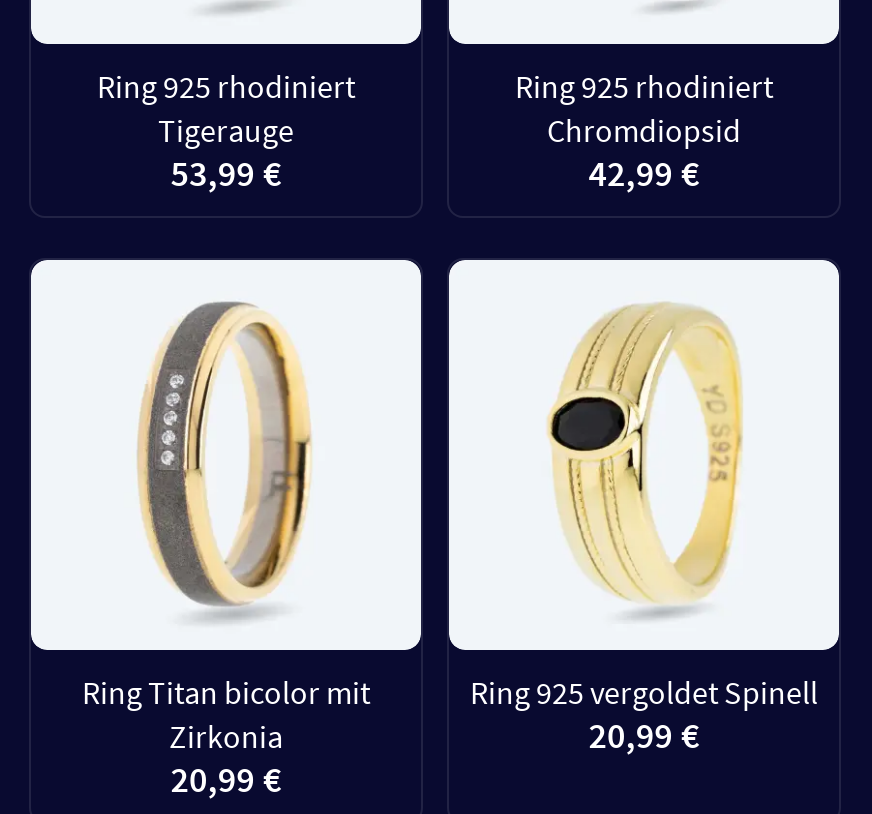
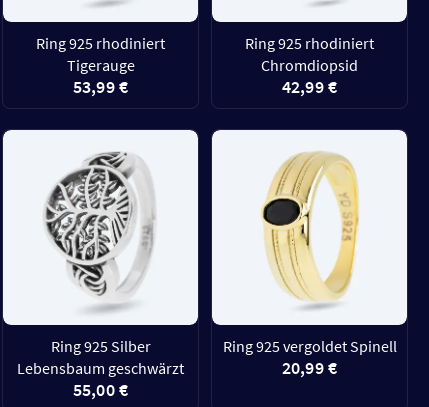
[82,300,370,802] [image] | Ring Titan bicolor mit | Zirkonia | 20,99 € -> [17,151,184,401] [image] | Ring 925 Silber | Lebensbaum geschwärzt | 55,00 €

